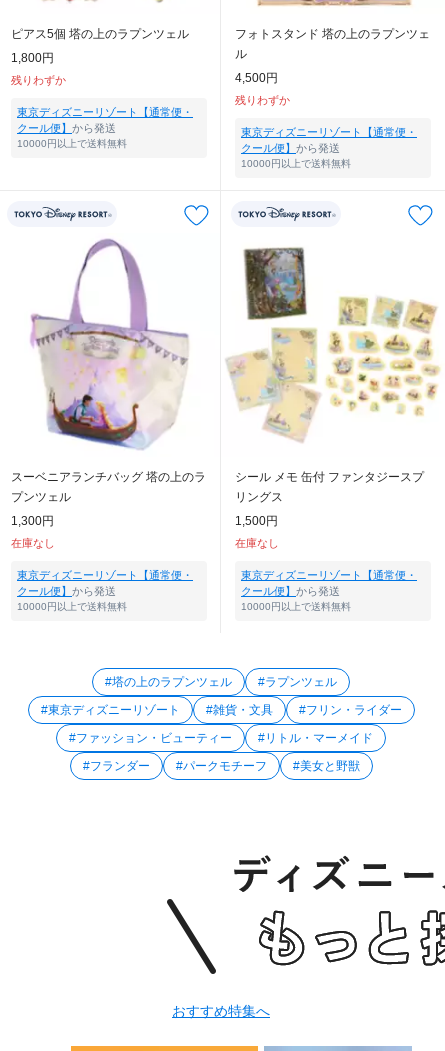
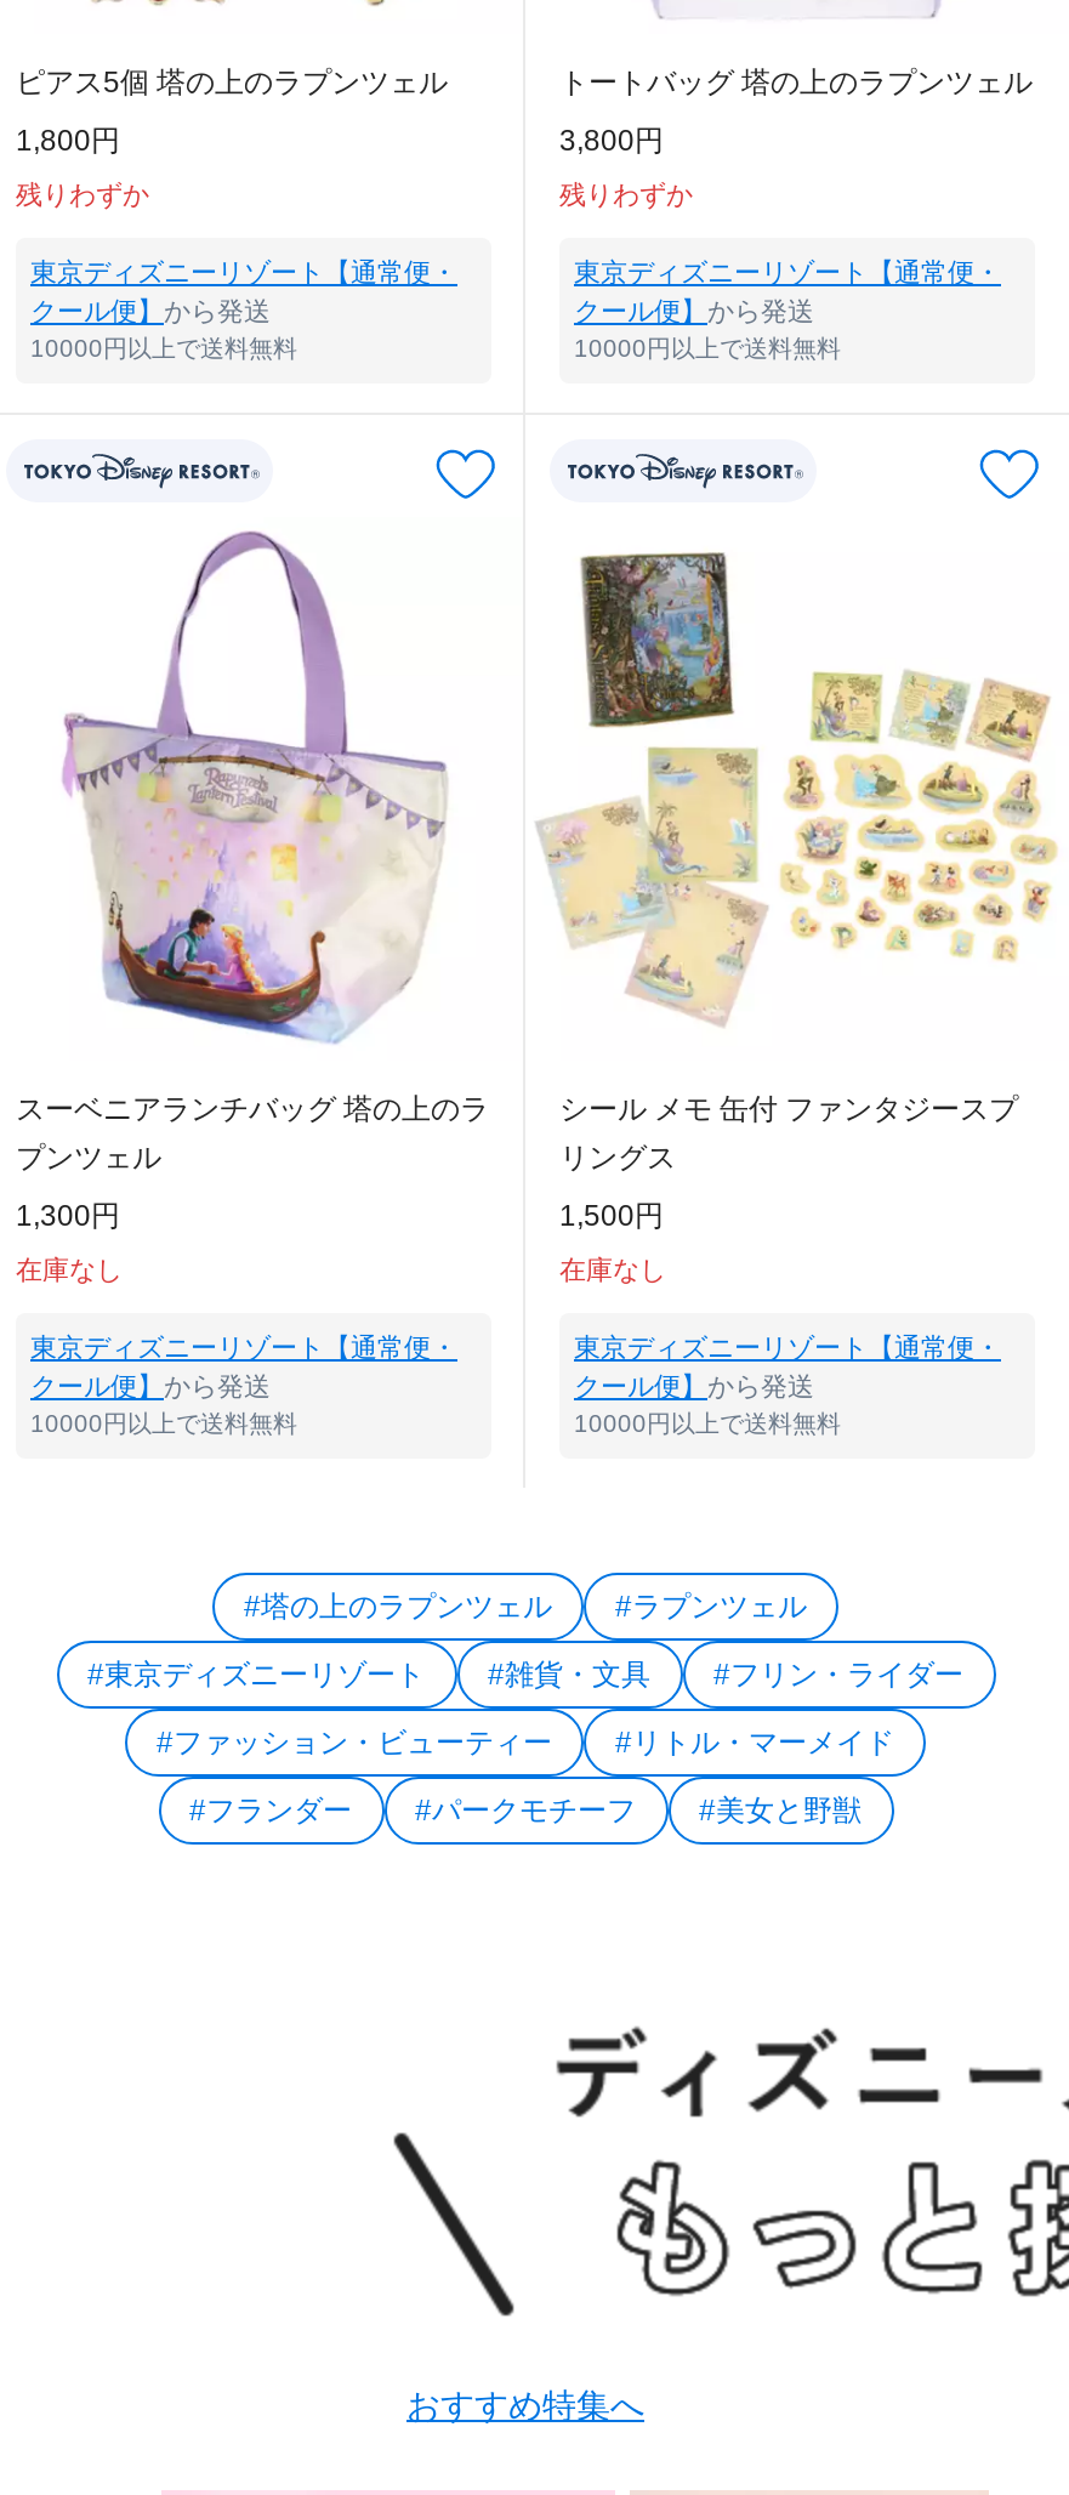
[235,27,430,61] フォトスタンド 塔の上のラプンツェ | ル -> [559,66,1033,100] トートバッグ 塔の上のラプンツェル
[235,71,278,85] 4,500円 -> [559,124,664,158] 3,800円

